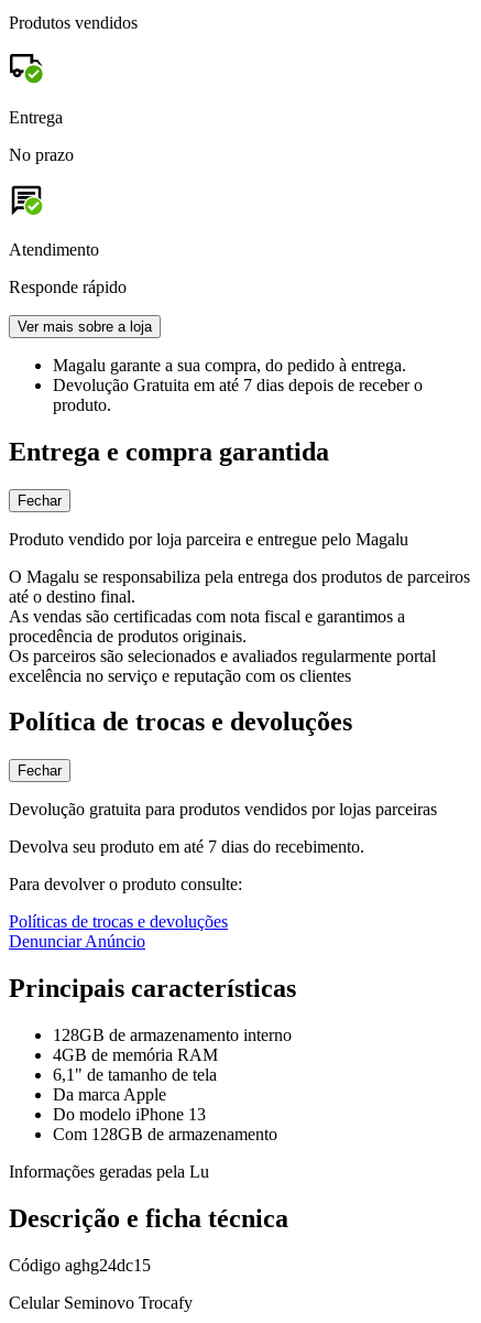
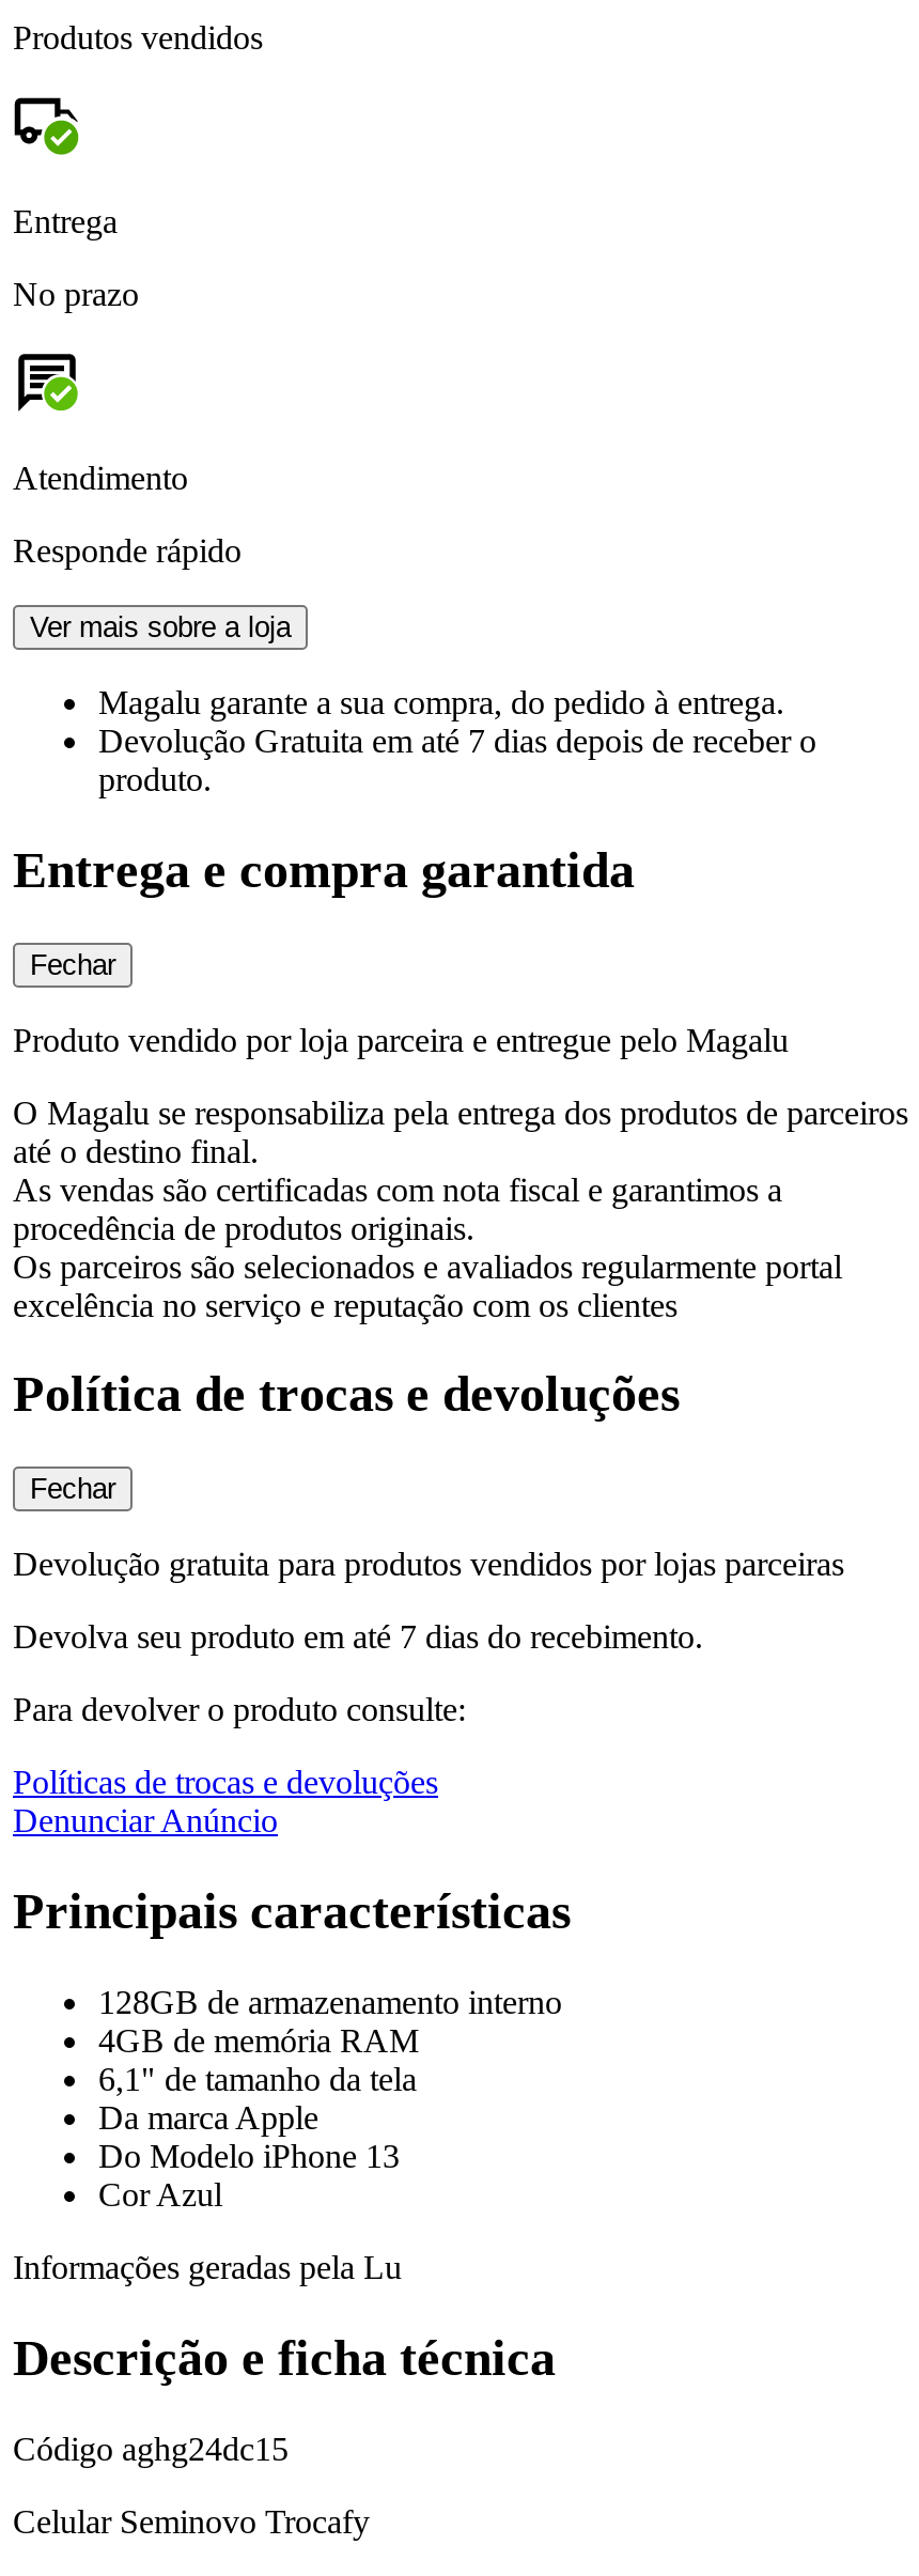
[53,1065,217,1084] 6,1" de tamanho de tela -> [98,2061,417,2098] 6,1" de tamanho da tela
[53,1105,277,1144] Do modelo iPhone 13 | Com 128GB de armazenamento -> [98,2138,400,2213] Do Modelo iPhone 13 | Cor Azul

